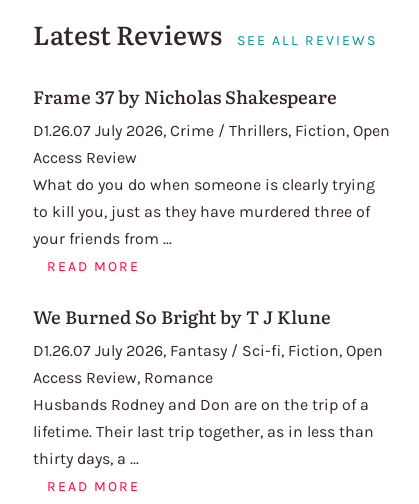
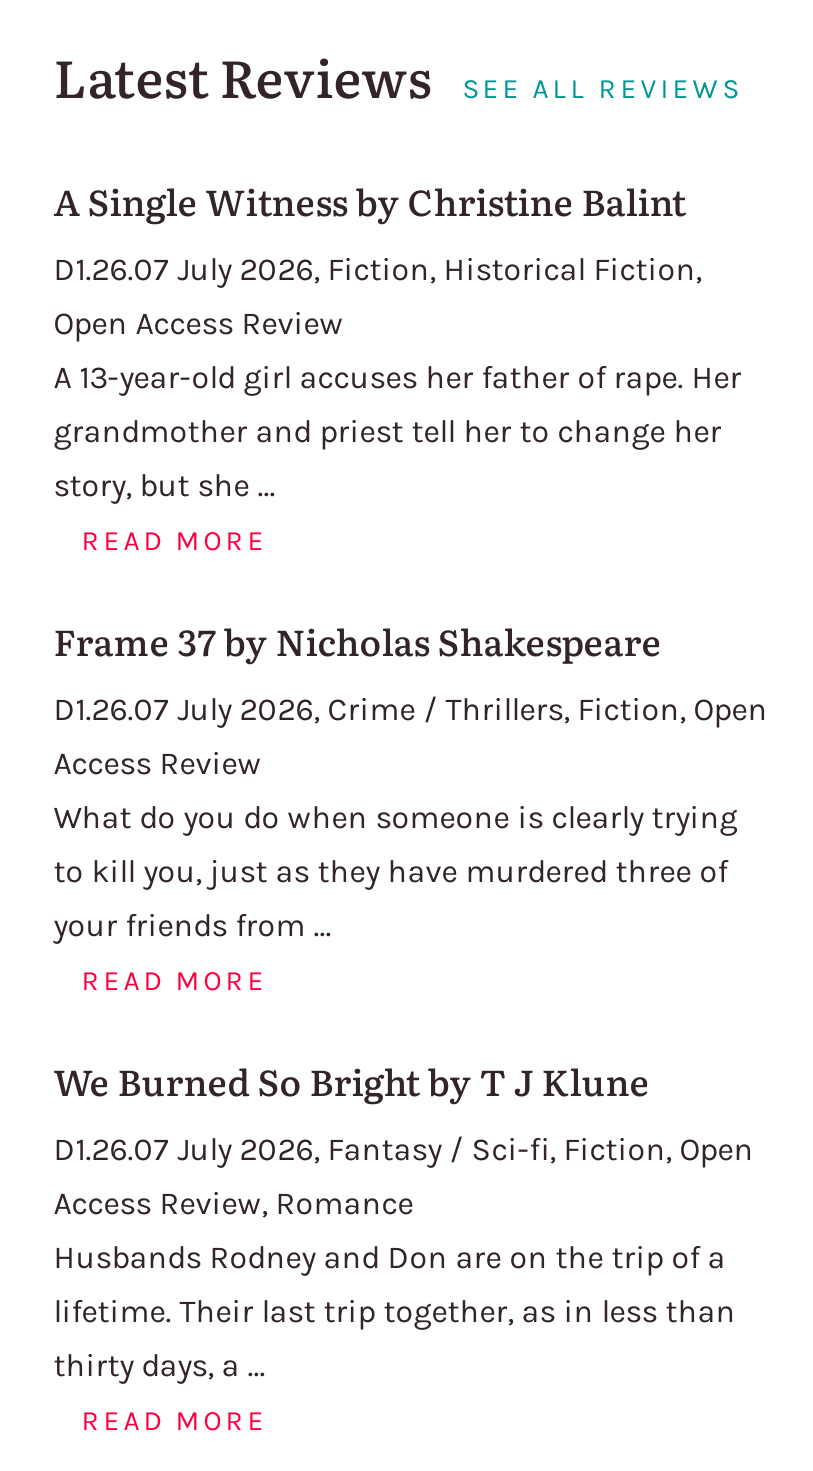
none -> [54,174,742,558] A Single Witness by Christine Balint | D1.26.07 July 2026, Fiction, Historical Fiction, | Open Access Review | A 13-year-old girl accuses her father of rape. Her | grandmother and priest tell her to change her | story, but she ... | READ MORE

